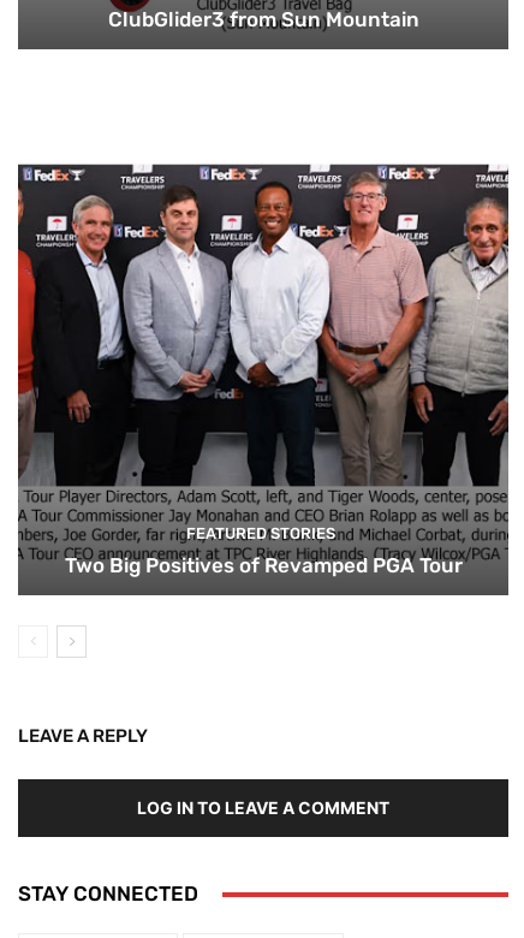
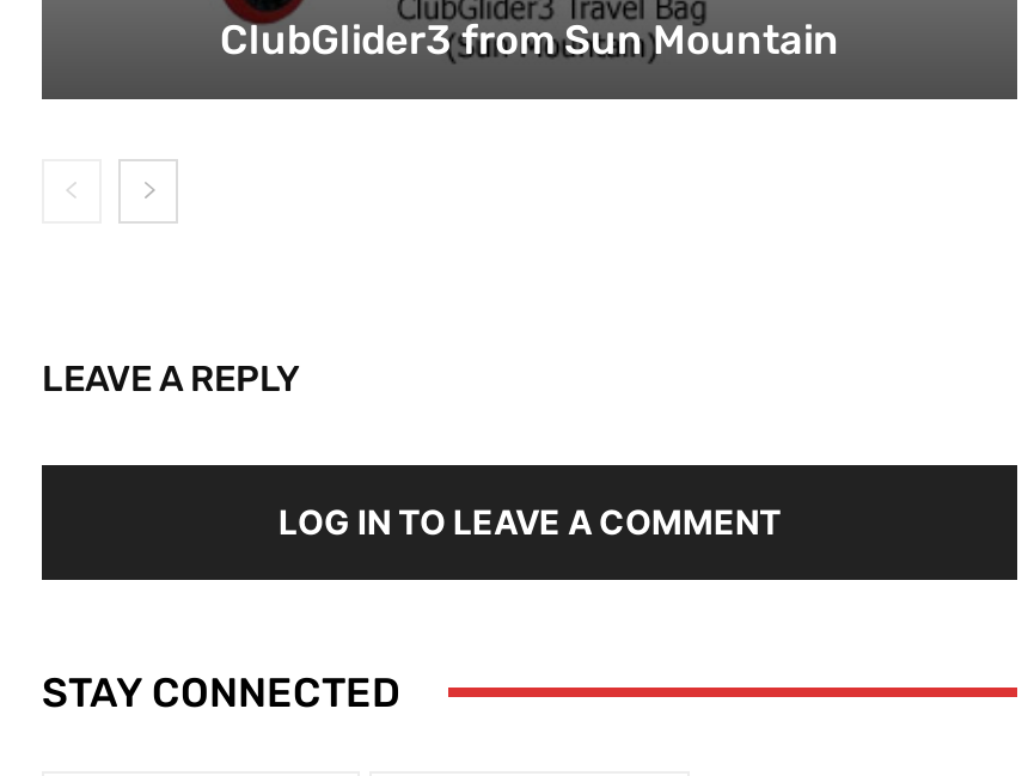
[17,164,508,577] [image] | FEATURED STORIES | Two Big Positives of Revamped PGA Tour -> none

